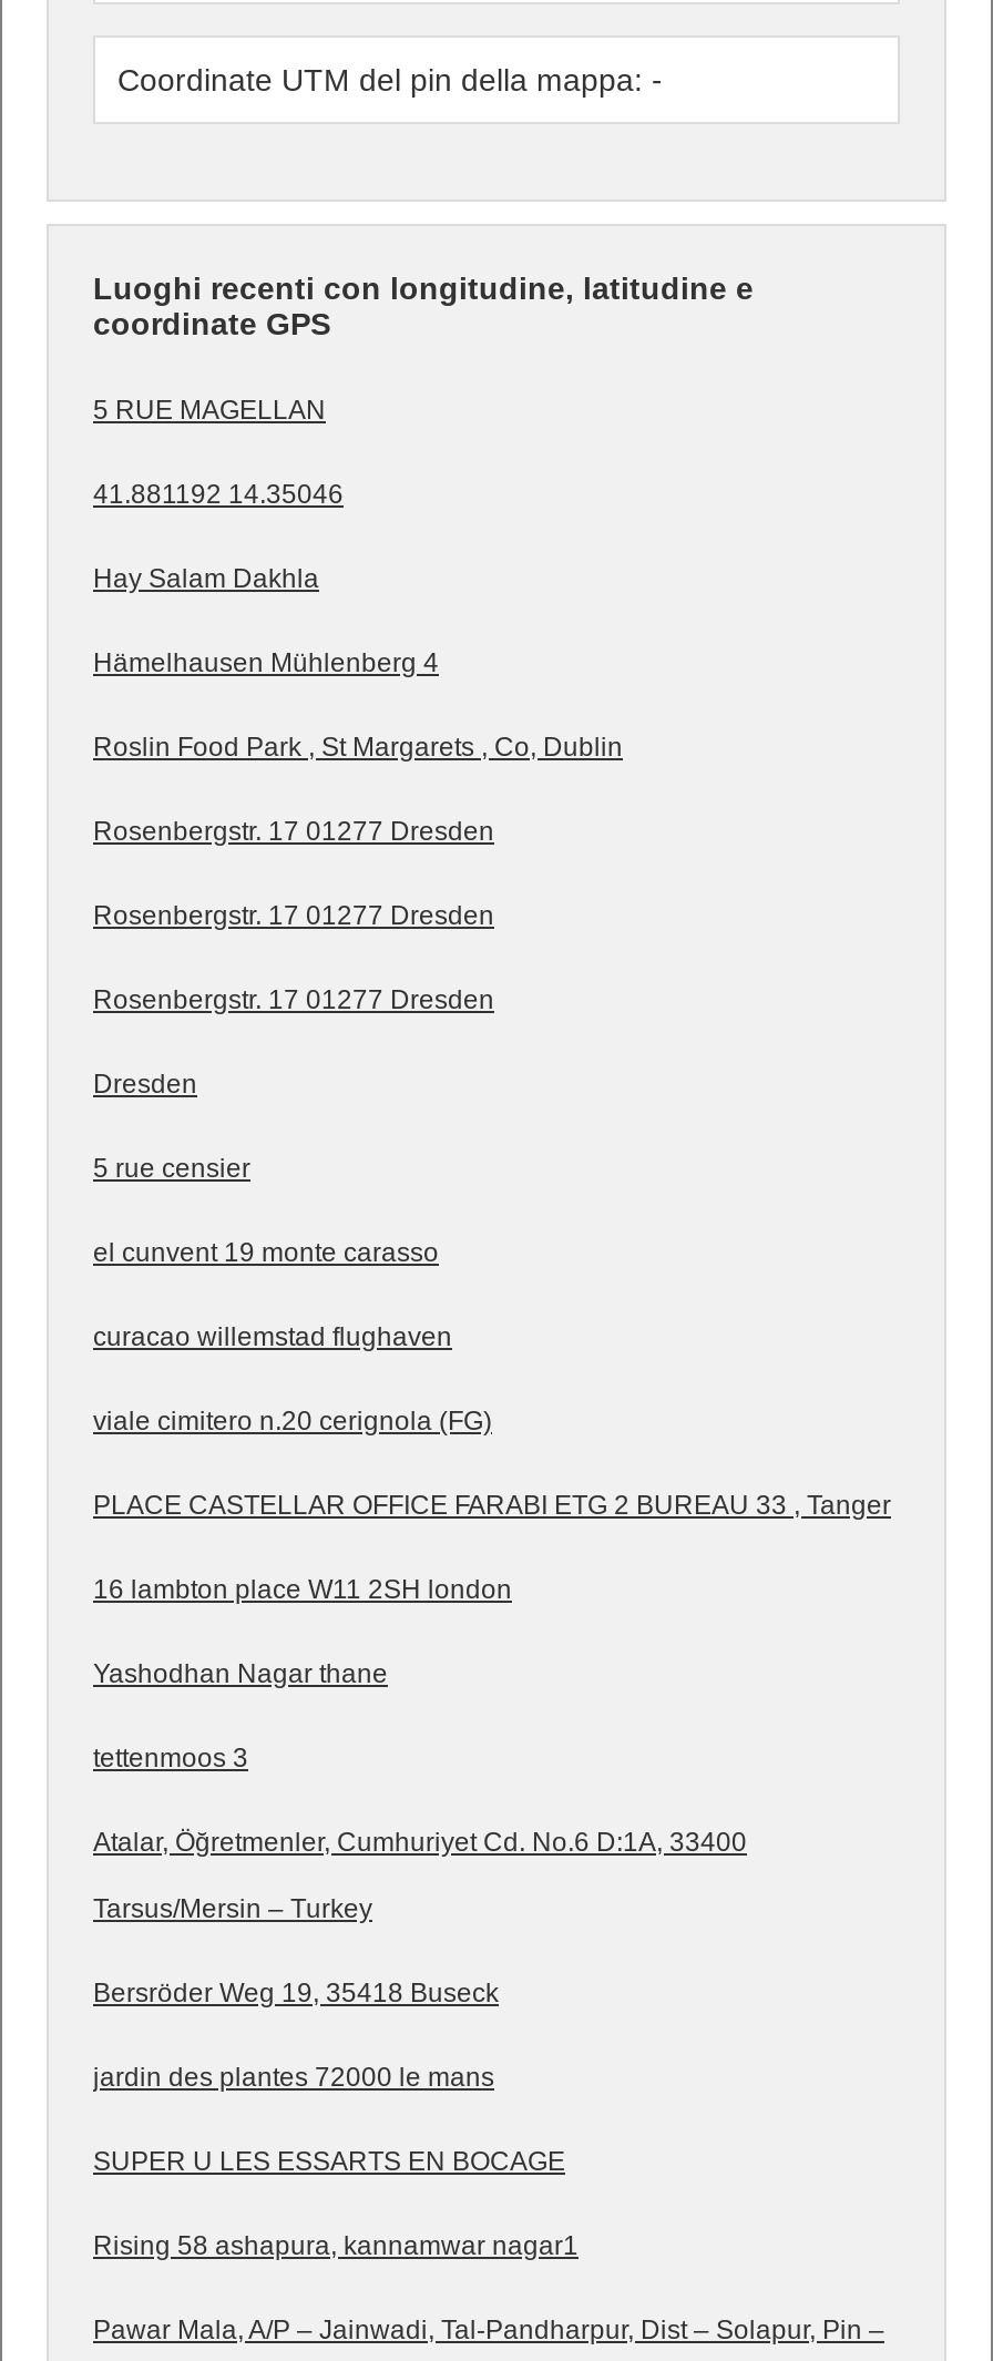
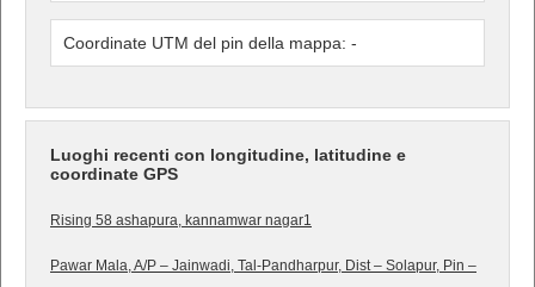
[93,395,891,2177] 5 RUE MAGELLAN | 41.881192 14.35046 | Hay Salam Dakhla | Hämelhausen Mühlenberg 4 | Roslin Food Park , St Margarets , Co, Dublin | Rosenbergstr. 17 01277 Dresden | Rosenbergstr. 17 01277 Dresden | Rosenbergstr. 17 01277 Dresden | Dresden | 5 rue censier | el cunvent 19 monte carasso | curacao willemstad flughaven | viale cimitero n.20 cerignola (FG) | PLACE CASTELLAR OFFICE FARABI ETG 2 BUREAU 33 , Tanger | 16 lambton place W11 2SH london | Yashodhan Nagar thane | tettenmoos 3 | Atalar, Öğretmenler, Cumhuriyet Cd. No.6 D:1A, 33400 | Tarsus/Mersin – Turkey | Bersröder Weg 19, 35418 Buseck | jardin des plantes 72000 le mans | SUPER U LES ESSARTS EN BOCAGE -> none

